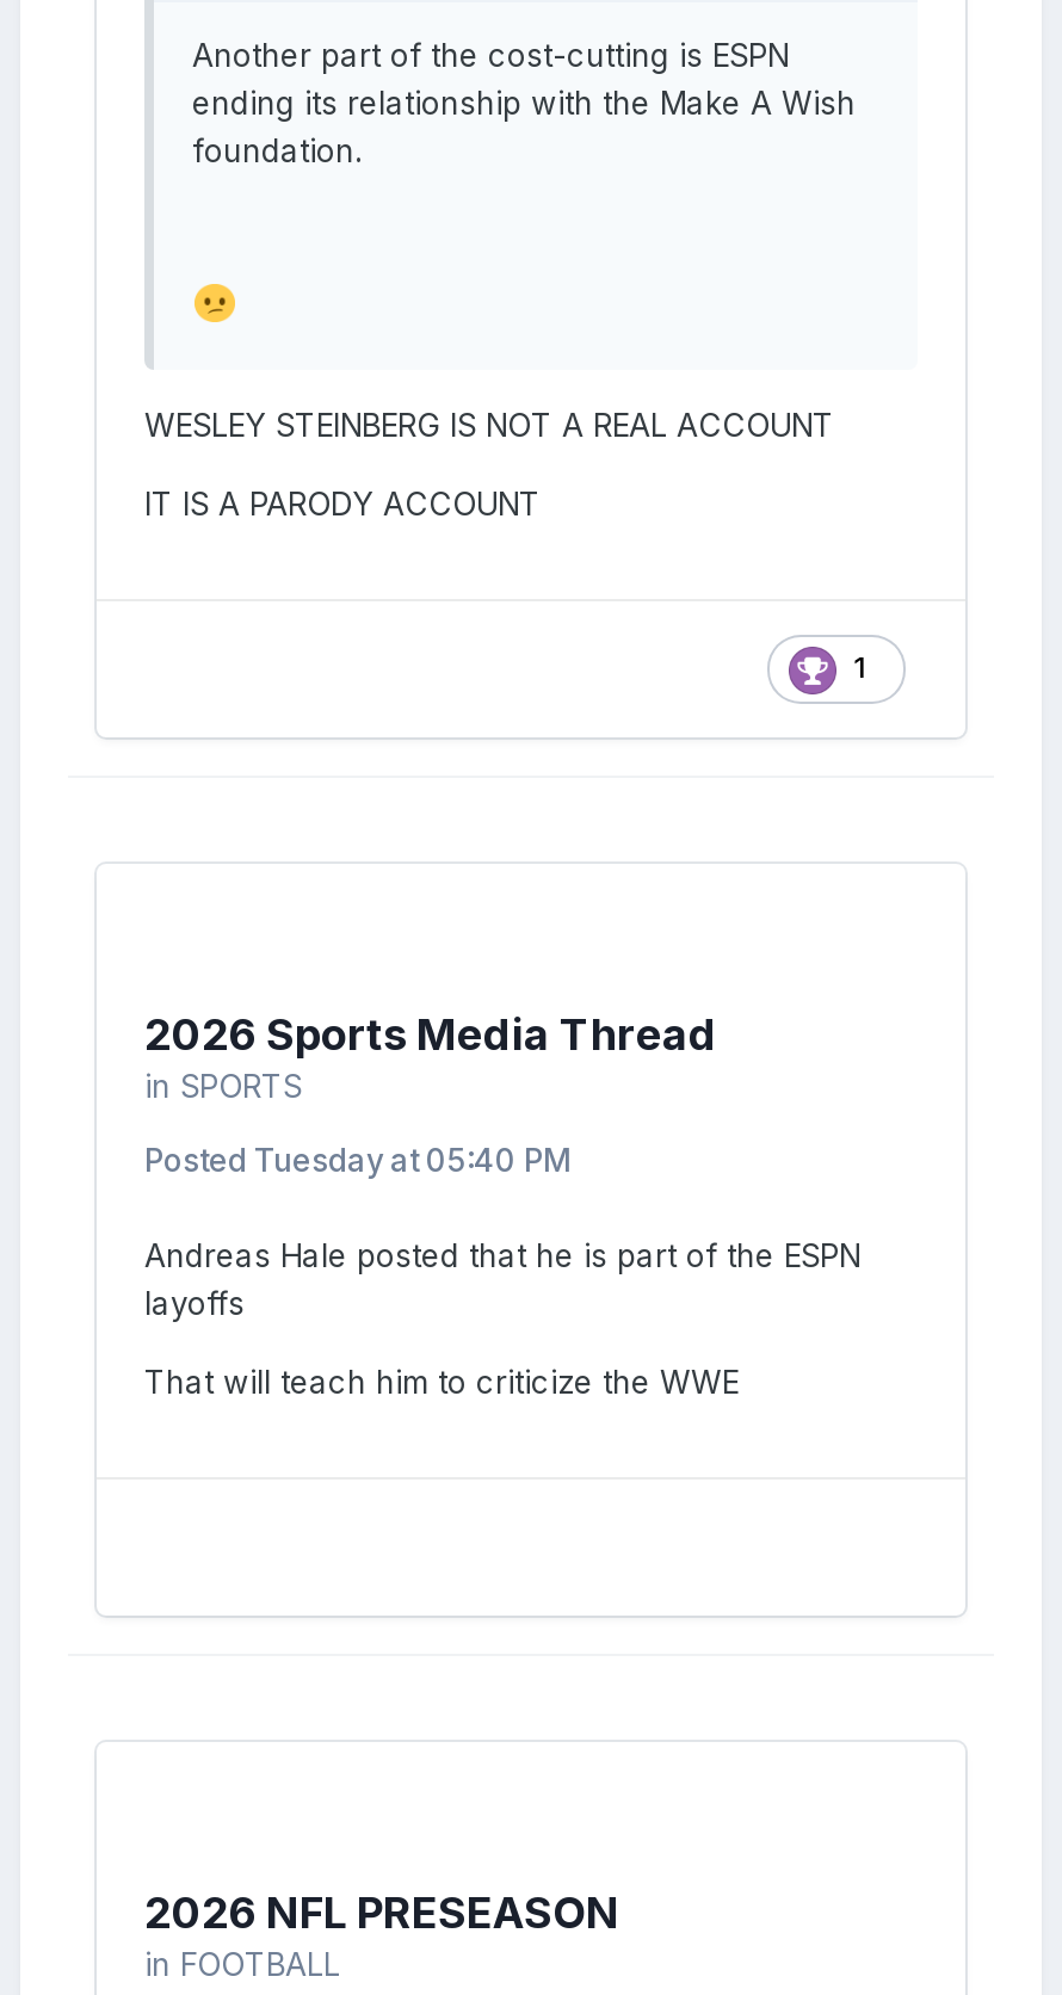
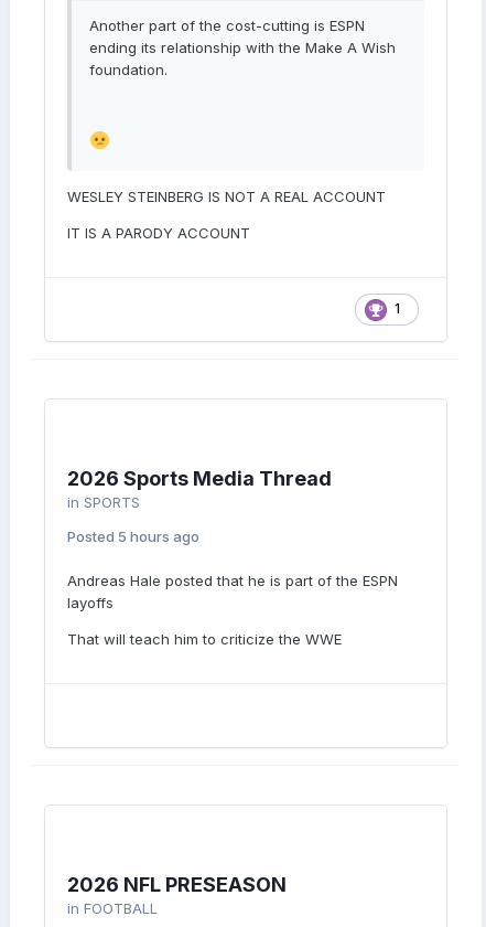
[144,1141,569,1179] Posted Tuesday at 05:40 PM -> [67,528,199,545] Posted 5 hours ago

